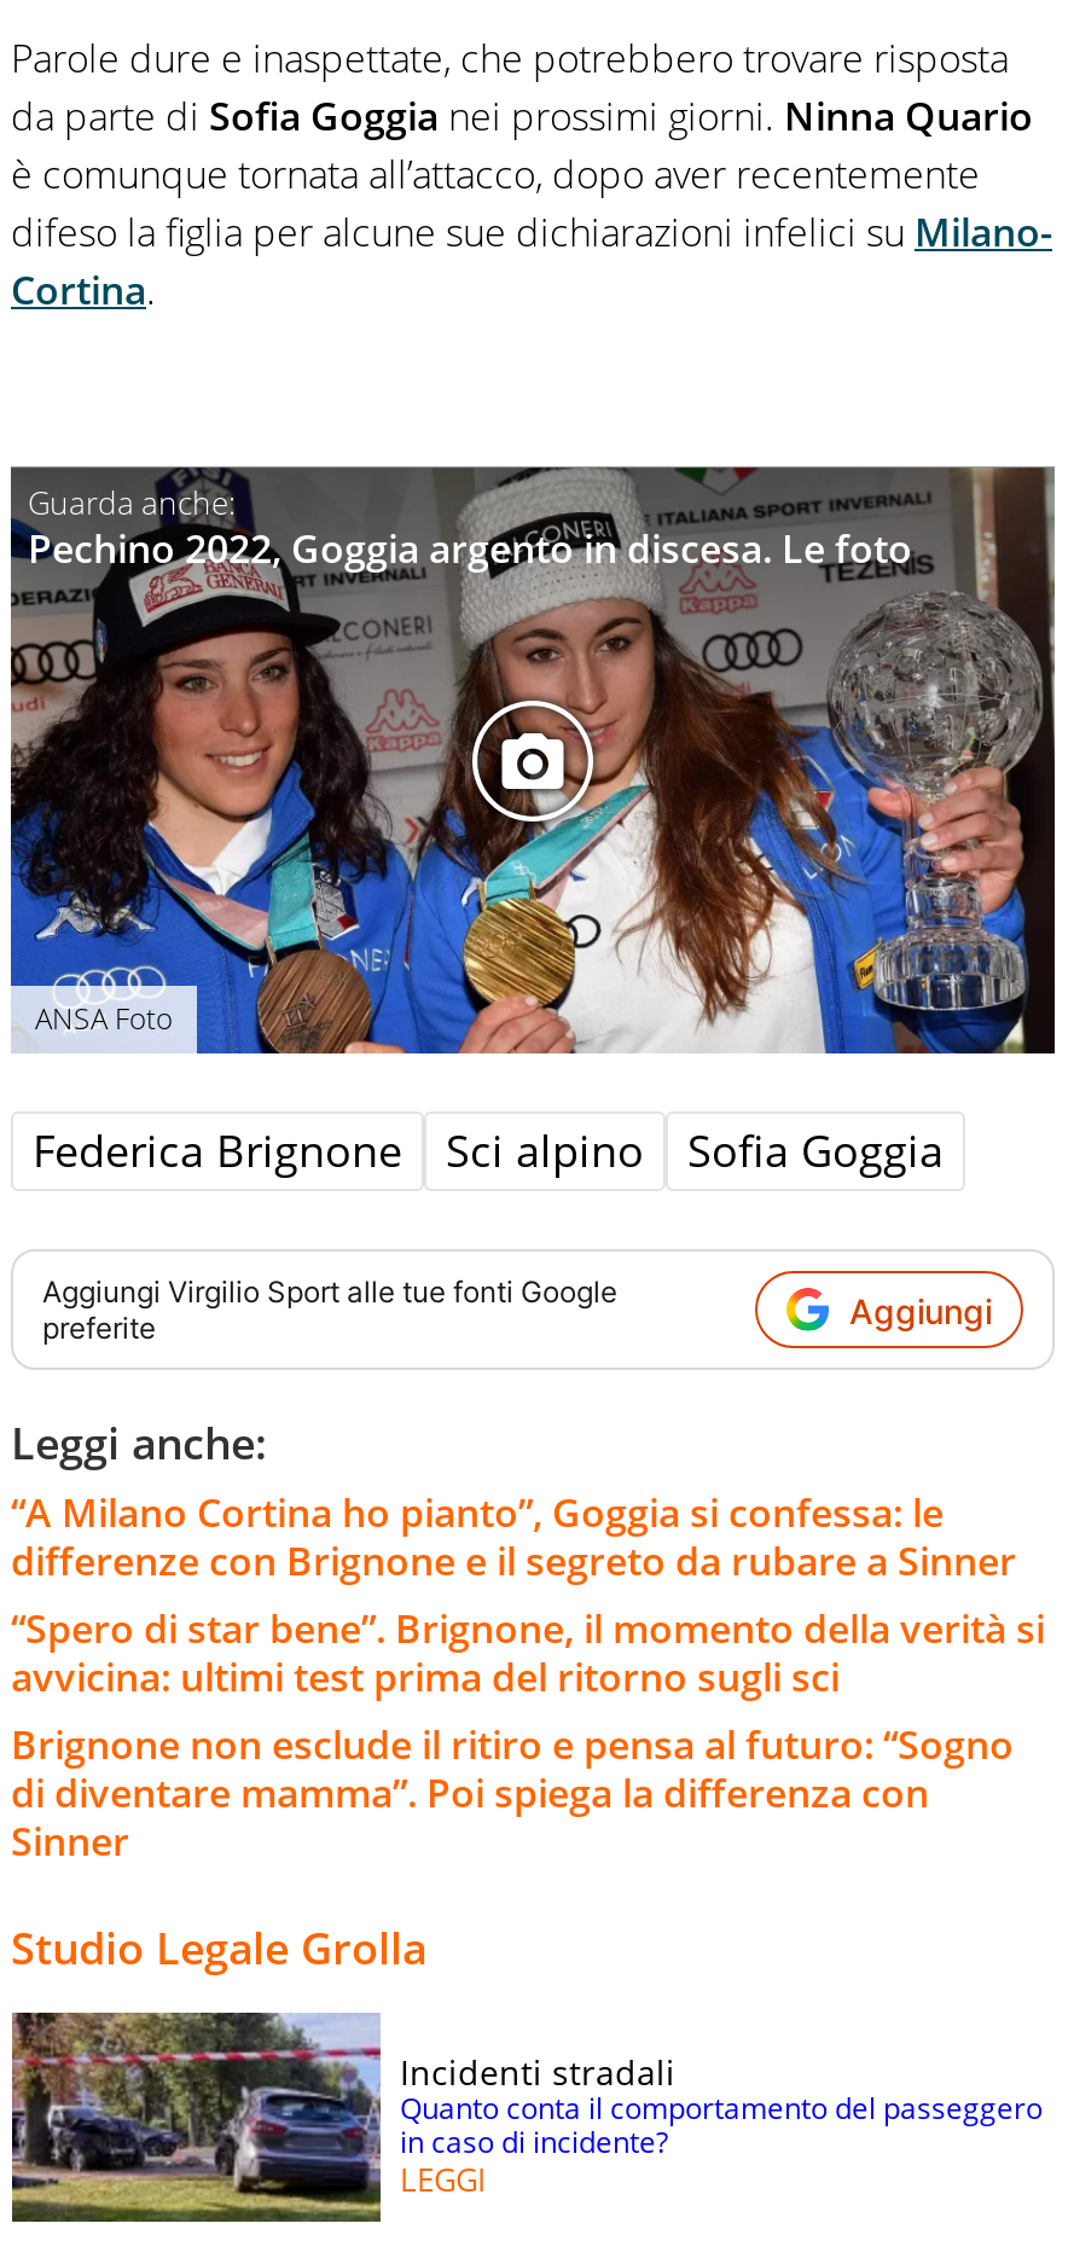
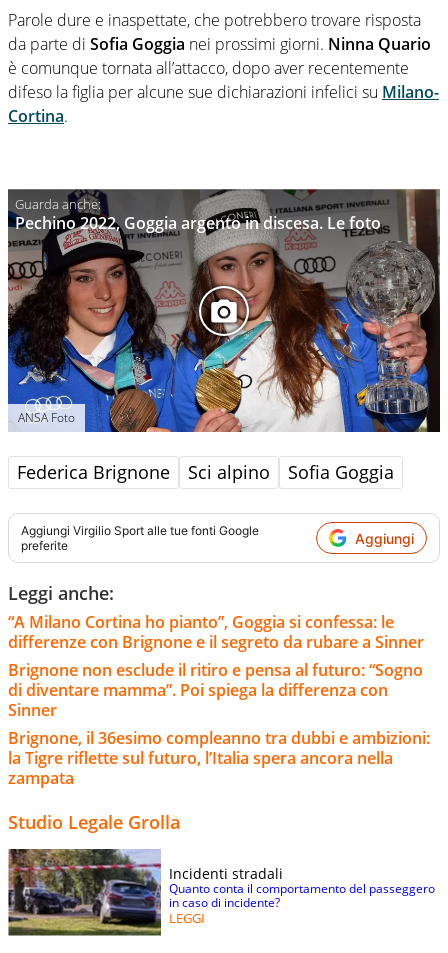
[11,1603,1045,1705] “Spero di star bene”. Brignone, il momento della verità si | avvicina: ultimi test prima del ritorno sugli sci -> none
moved [11,1719,1014,1869] -> [8,659,423,721]: Brignone non esclude il ritiro e pensa al futuro: “Sogno | di diventare mamma”. Poi spiega la differenza con | Sinner
none -> [8,727,430,789] Brignone, il 36esimo compleanno tra dubbi e ambizioni: | la Tigre riflette sul futuro, l’Italia spera ancora nella | zampata

